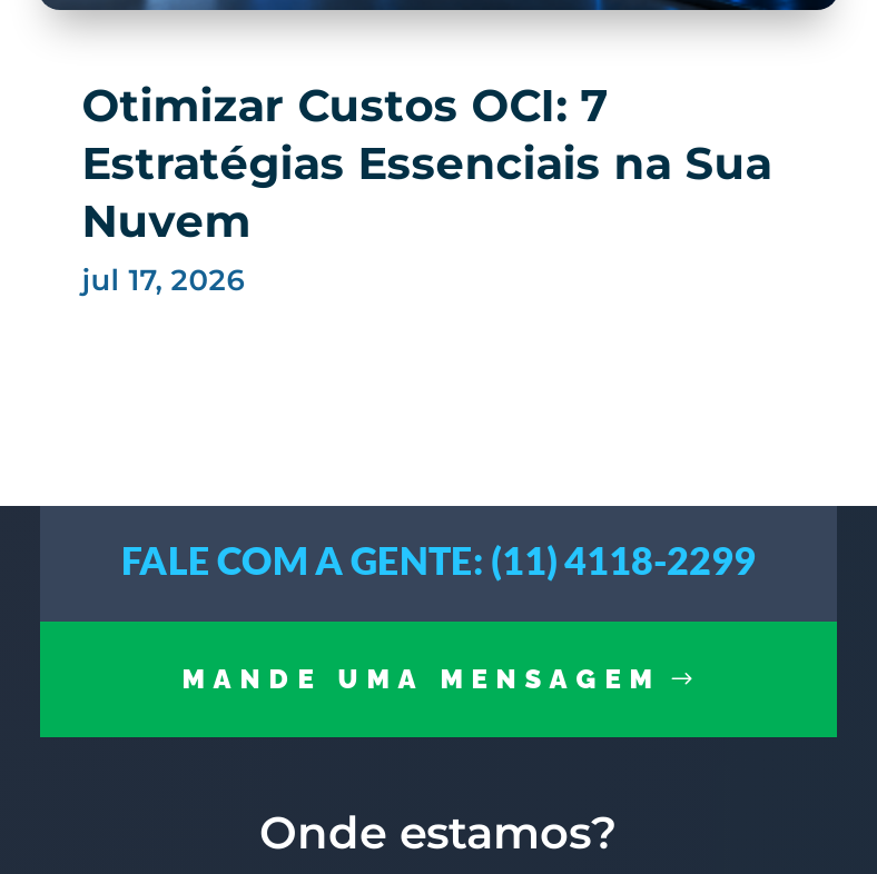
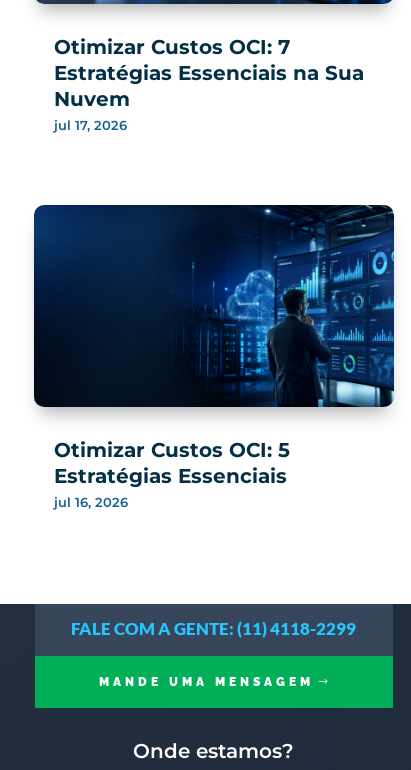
none -> [33,204,395,510] [image] | Otimizar Custos OCI: 5 | Estratégias Essenciais | jul 16, 2026

